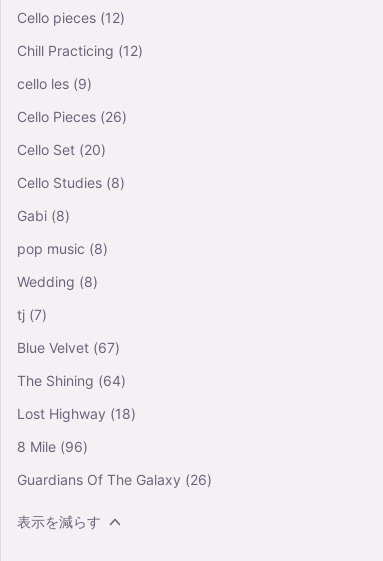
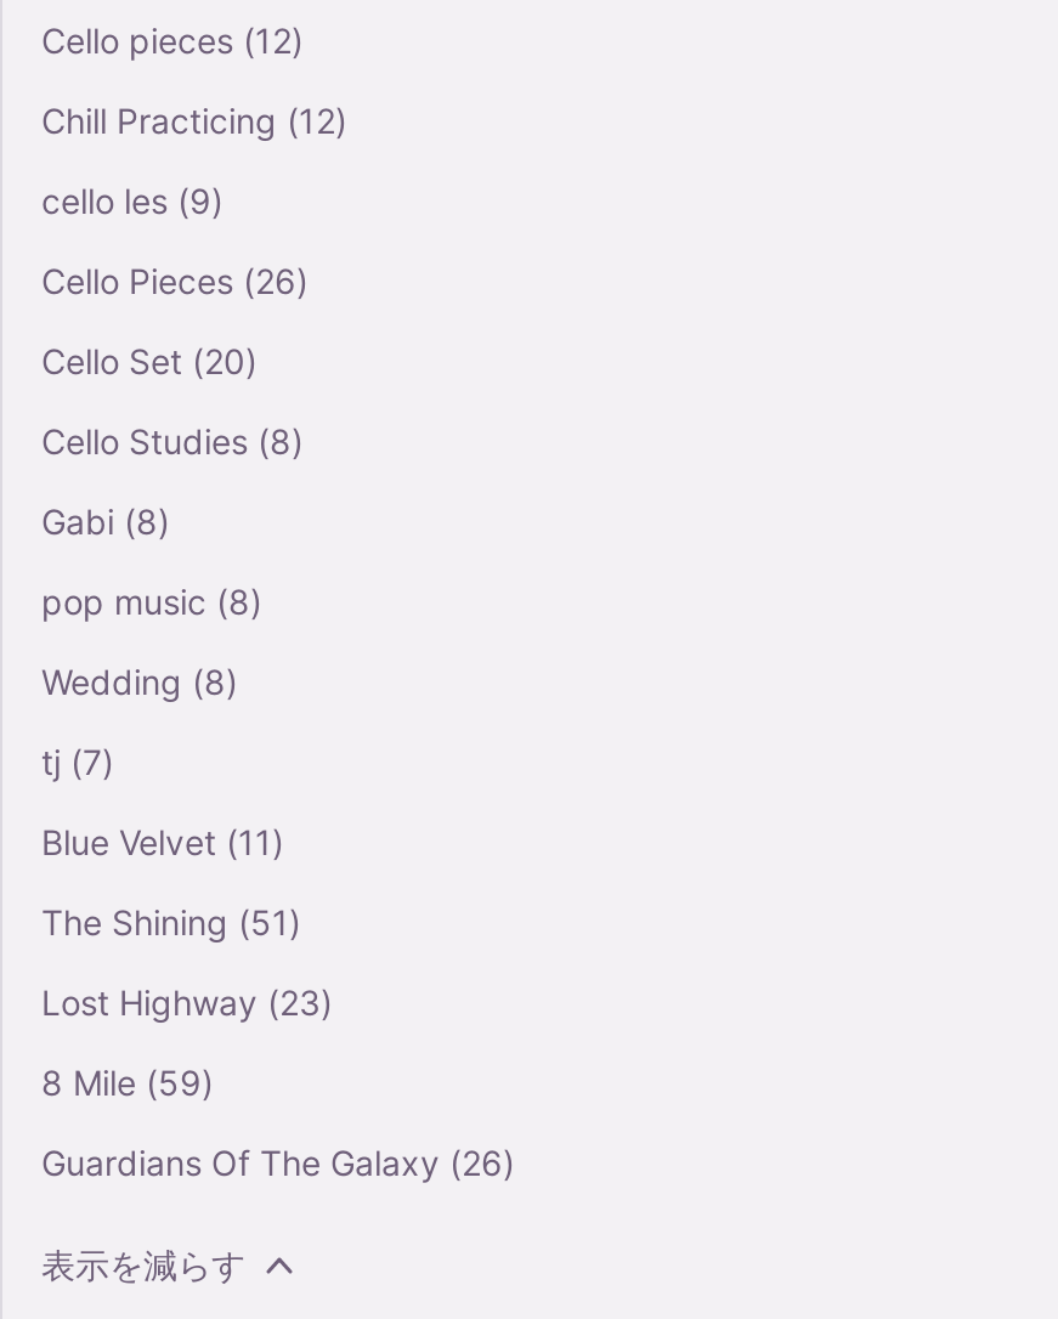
[17,339,120,356] Blue Velvet (67) -> [41,821,284,862] Blue Velvet (11)
[17,372,126,389] The Shining (64) -> [41,901,301,942] The Shining (51)
[17,405,136,422] Lost Highway (18) -> [41,981,333,1022] Lost Highway (23)
[17,438,88,455] 8 Mile (96) -> [41,1061,214,1102] 8 Mile (59)

